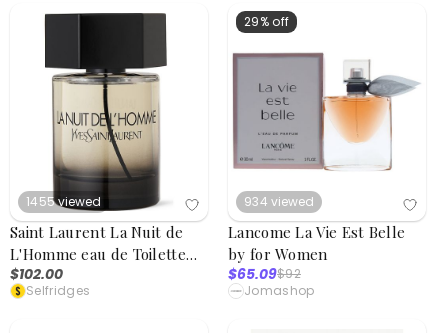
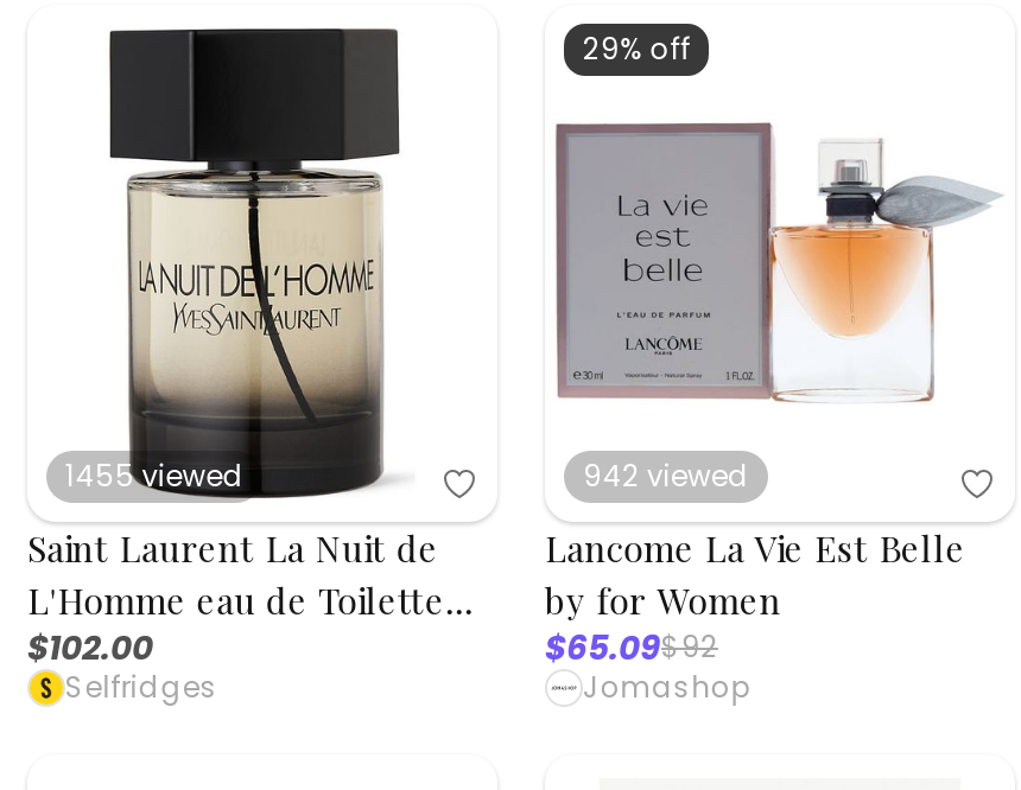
[244,193,314,210] 934 viewed -> [583,455,749,496] 942 viewed

